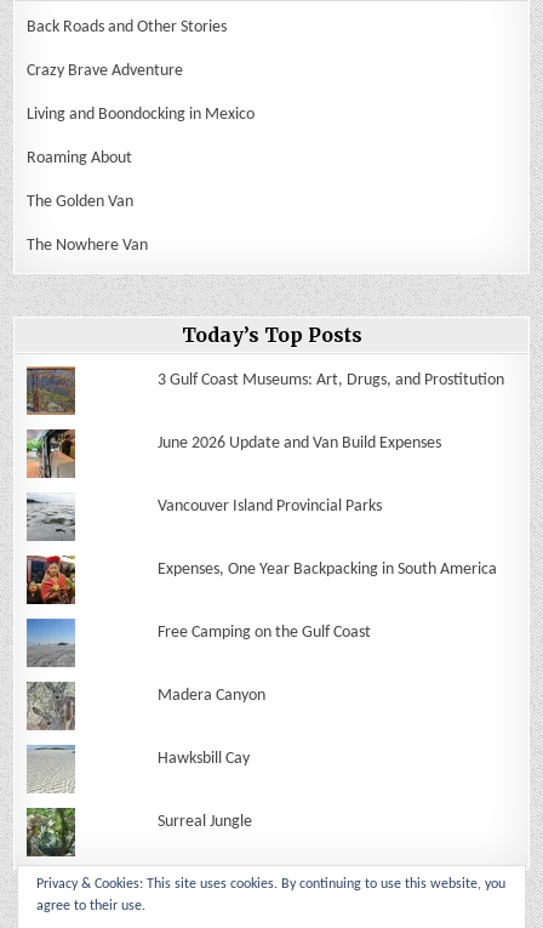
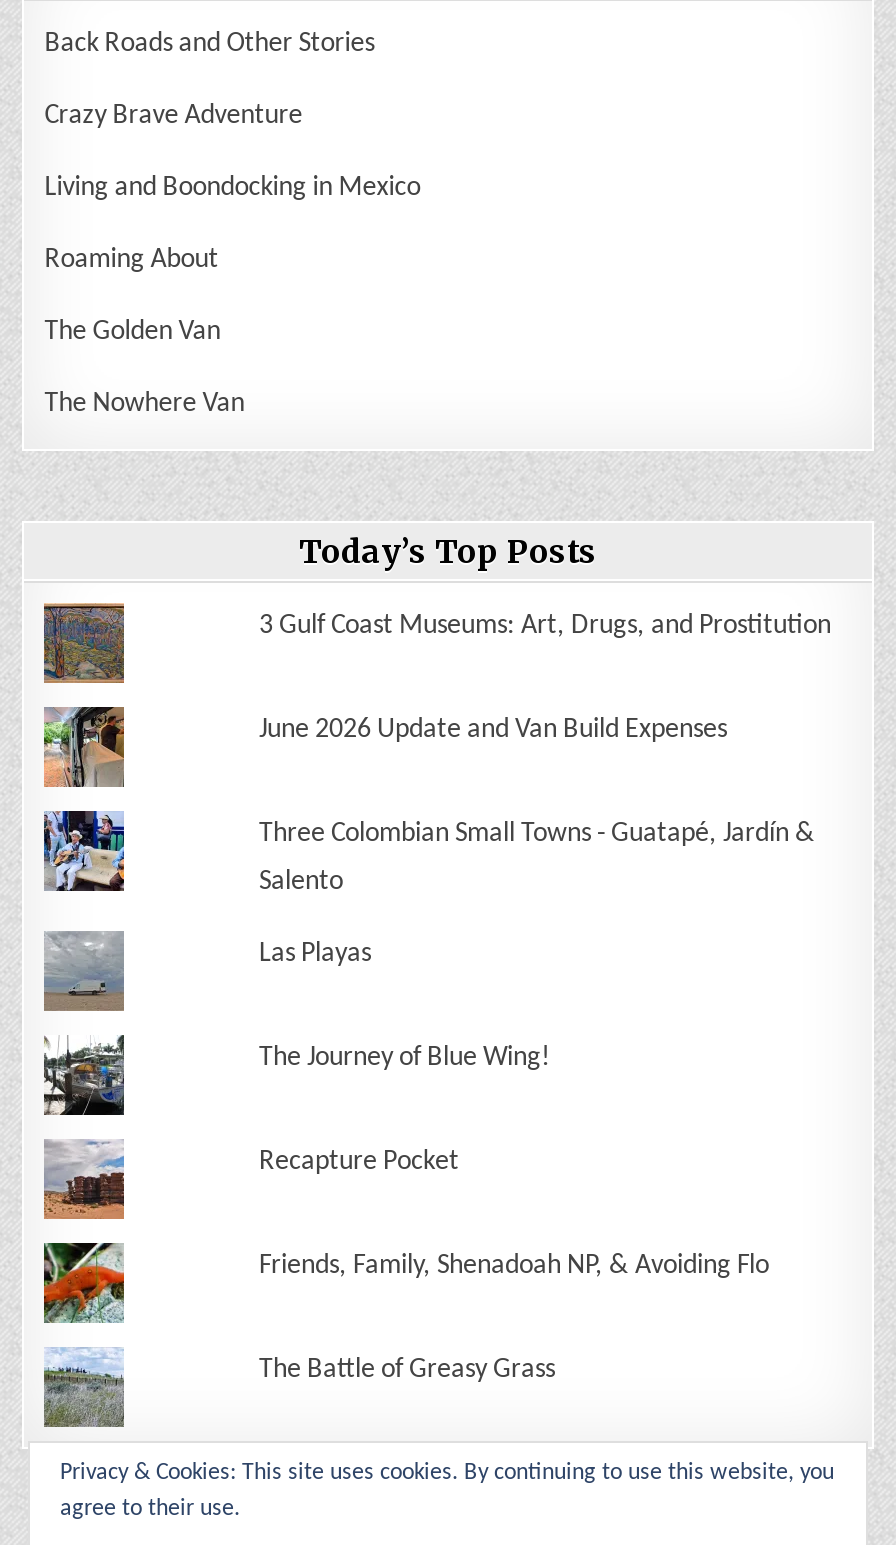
[28,491,75,540] [image] -> [44,808,126,892] [image]
[157,497,496,831] Vancouver Island Provincial Parks | Expenses, One Year Backpacking in South America | Free Camping on the Gulf Coast | Madera Canyon | Hawksbill Cay | Surreal Jungle -> [259,820,815,1386] Three Colombian Small Towns - Guatapé, Jardín & | Salento | Las Playas | The Journey of Blue Wing! | Recapture Pocket | Friends, Family, Shenadoah NP, & Avoiding Flo | The Battle of Greasy Grass
[27,554,76,605] [image] -> [42,930,124,1012] [image]
[25,617,76,666] [image] -> [42,1034,126,1114] [image]
[27,682,76,731] [image] -> [44,1140,124,1220] [image]
[27,744,74,793] [image] -> [42,1240,126,1322] [image]
[25,807,76,858] [image] -> [42,1346,124,1428] [image]

